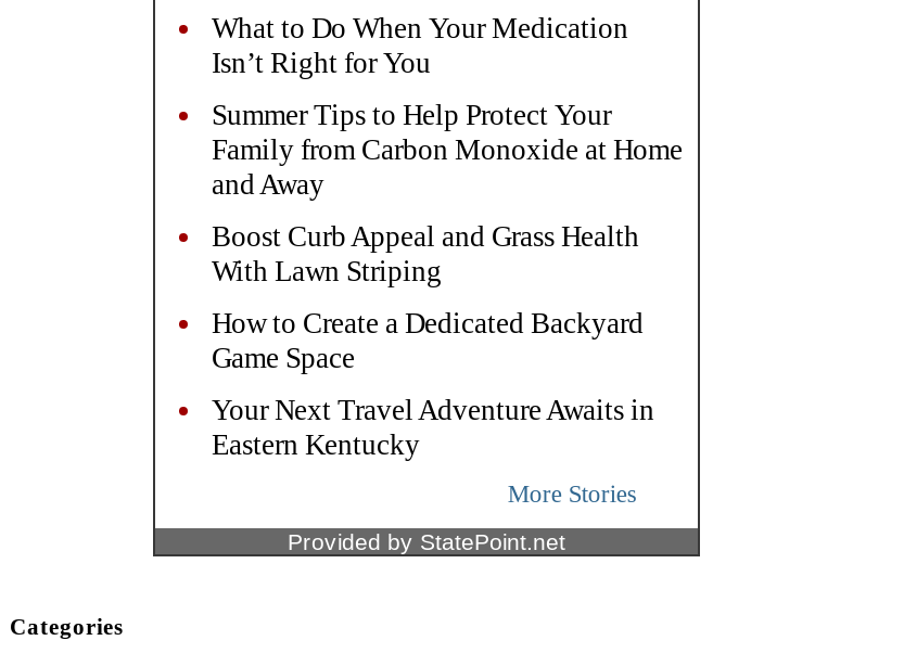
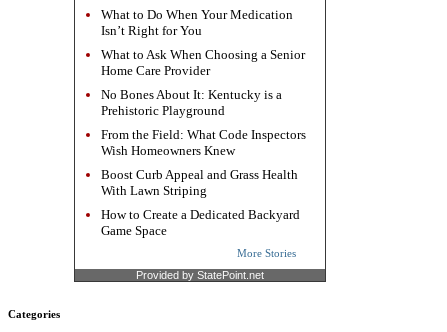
[212,98,683,200] Summer Tips to Help Protect Your | Family from Carbon Monoxide at Home | and Away -> [101,46,306,157] What to Ask When Choosing a Senior | Home Care Provider | No Bones About It: Kentucky is a | Prehistoric Playground | From the Field: What Code Inspectors | Wish Homeowners Knew
moved [212,219,644,373] -> [101,166,300,237]: Boost Curb Appeal and Grass Health | With Lawn Striping | How to Create a Dedicated Backyard | Game Space
[212,393,654,460] Your Next Travel Adventure Awaits in | Eastern Kentucky -> none

